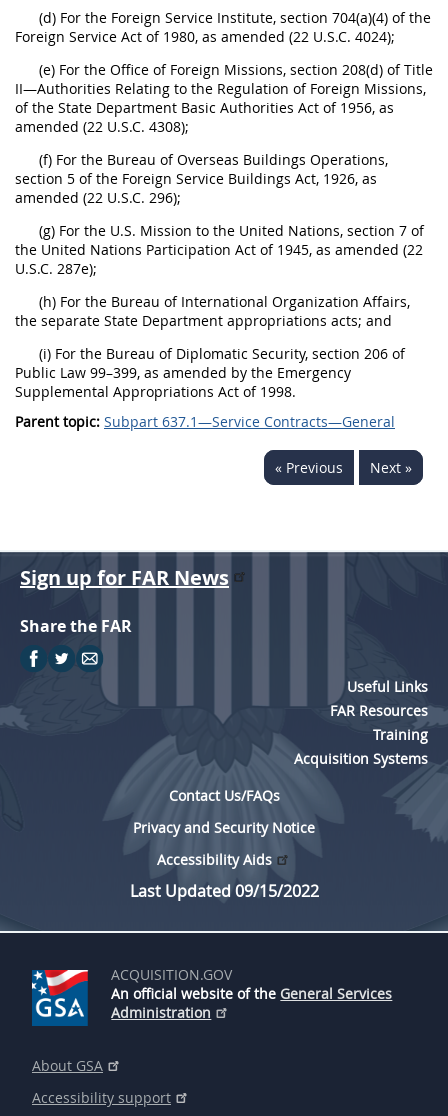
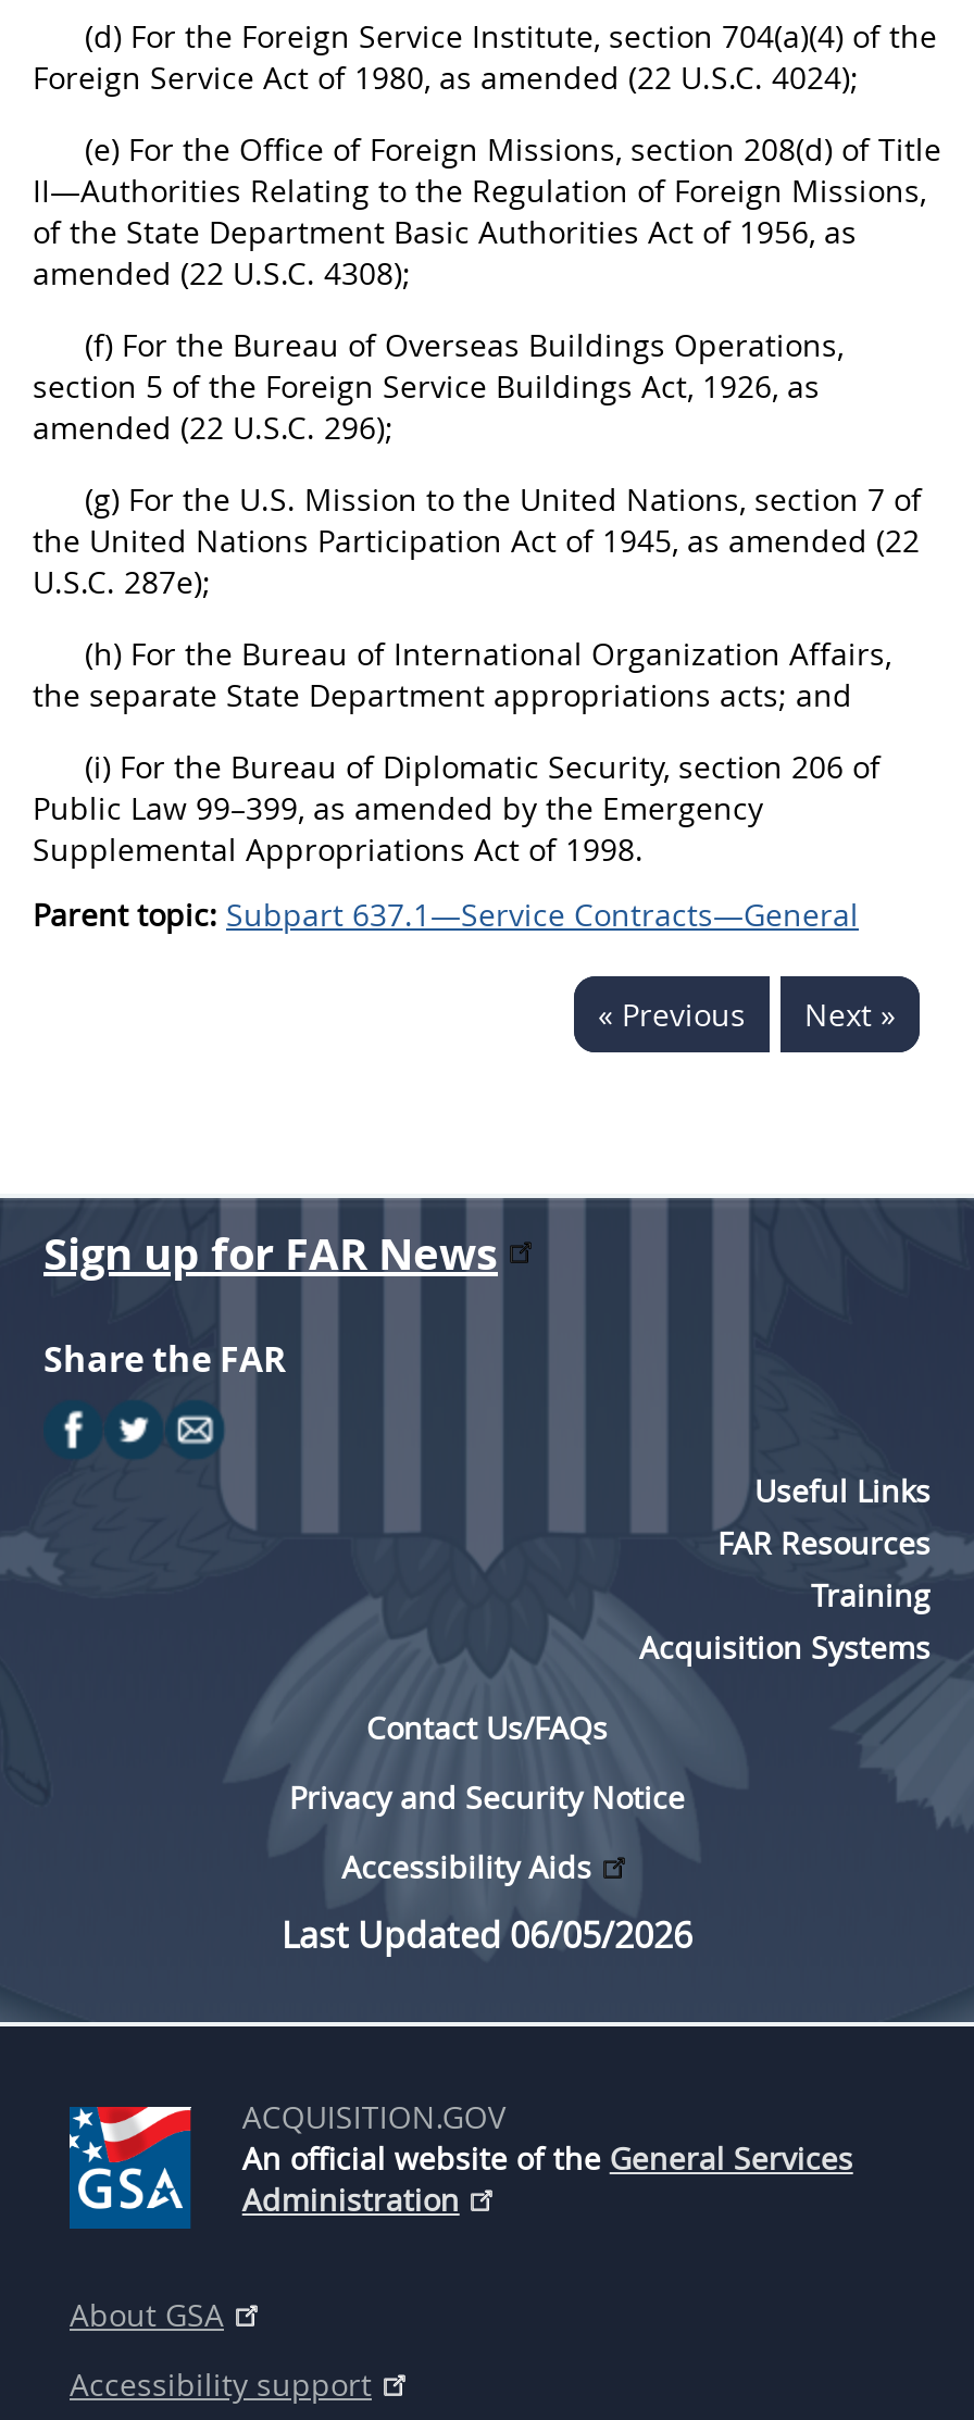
[129,880,318,902] Last Updated 09/15/2022 -> [282,1911,692,1959] Last Updated 06/05/2026

